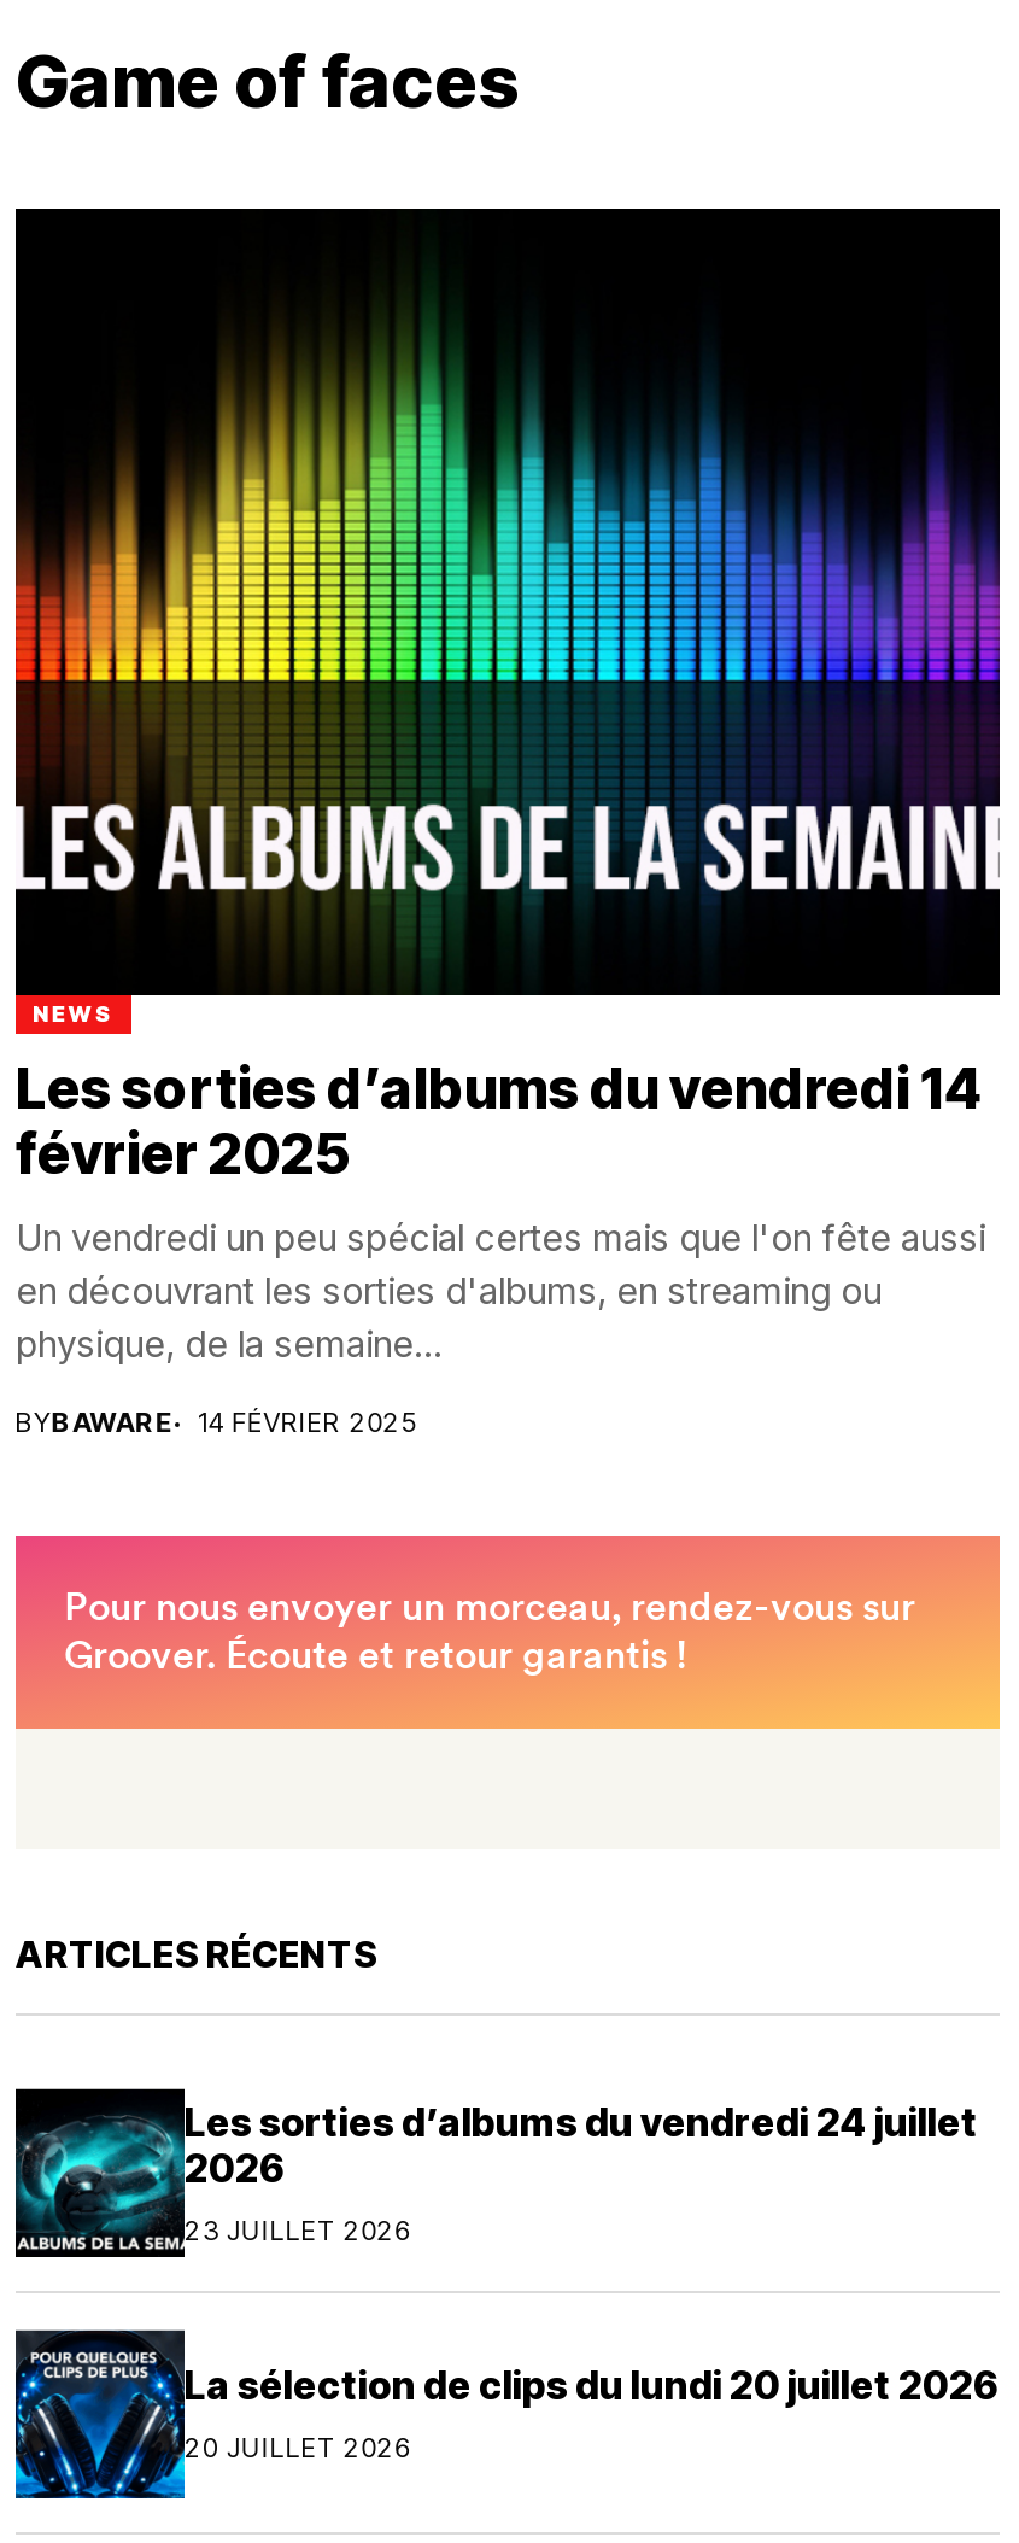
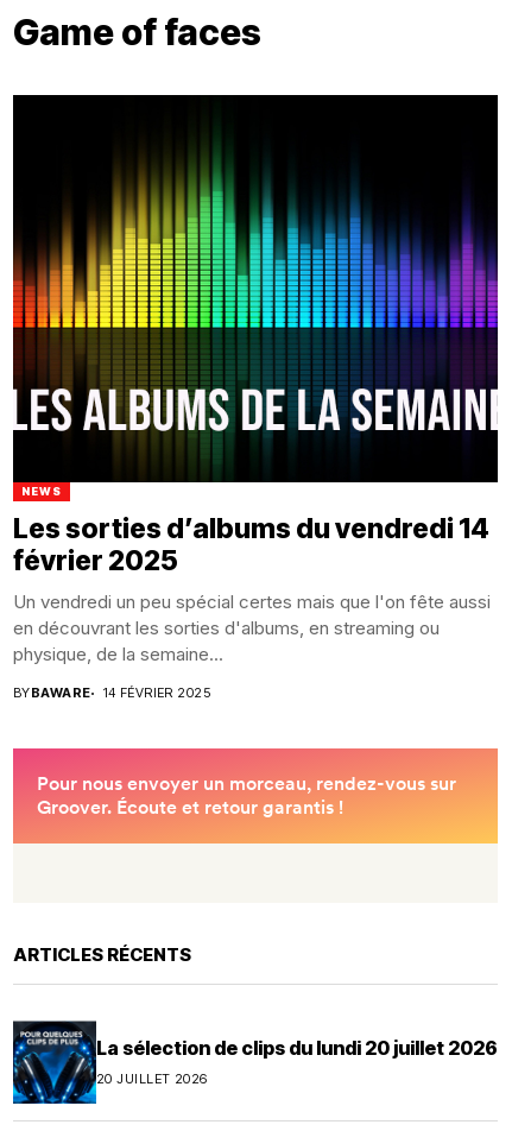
[13,2088,978,2260] [image] | Les sorties d’albums du vendredi 24 juillet | 2026 | 23 JUILLET 2026 -> none

